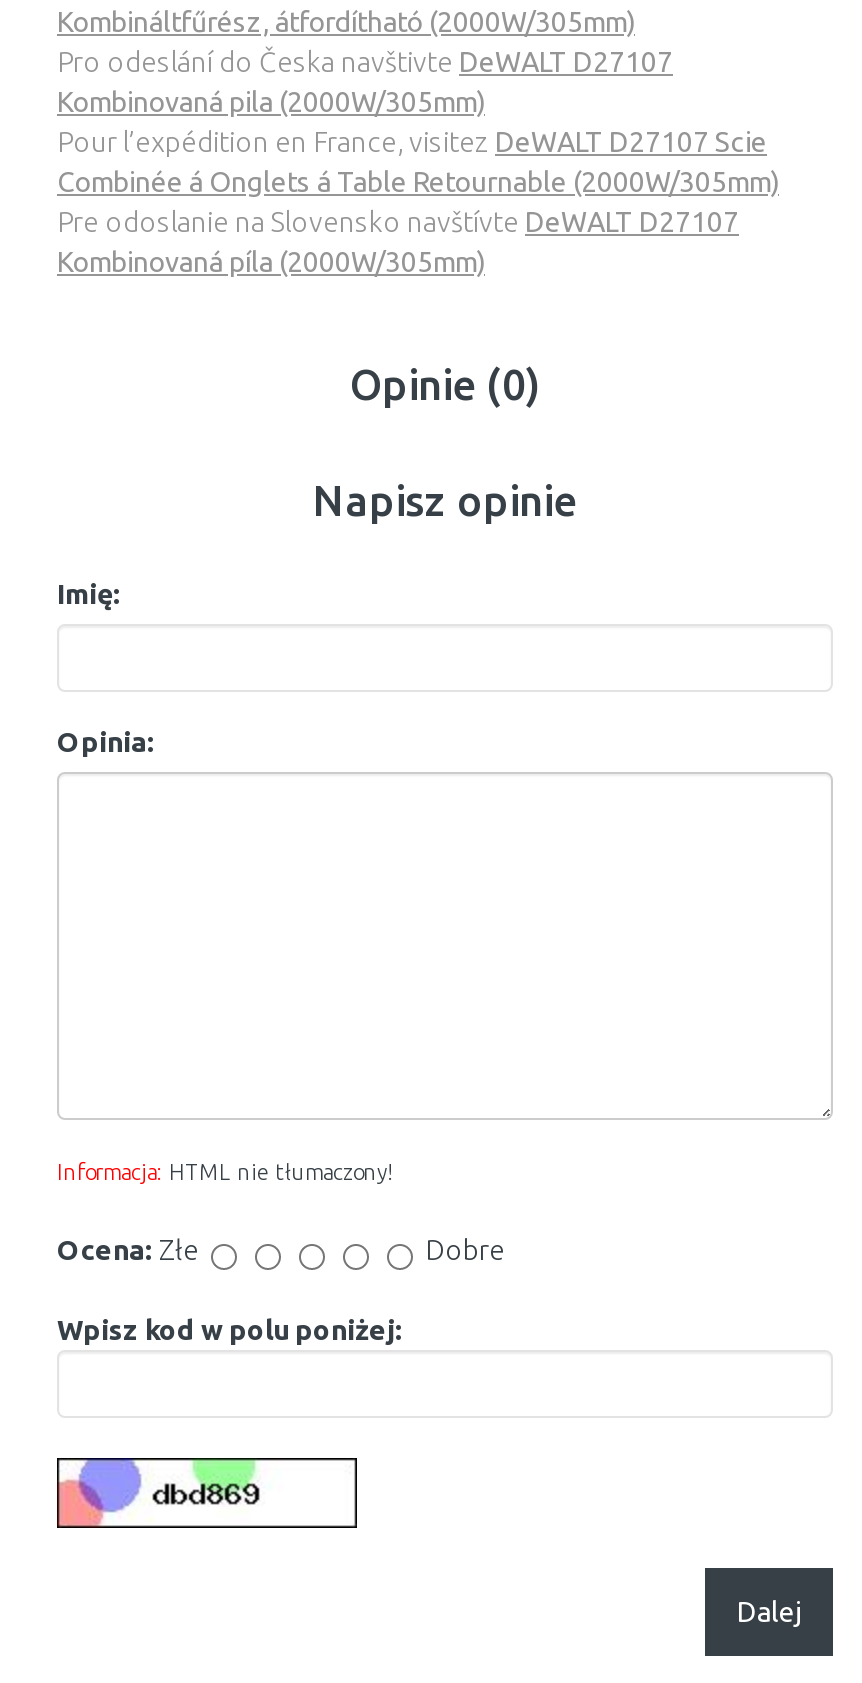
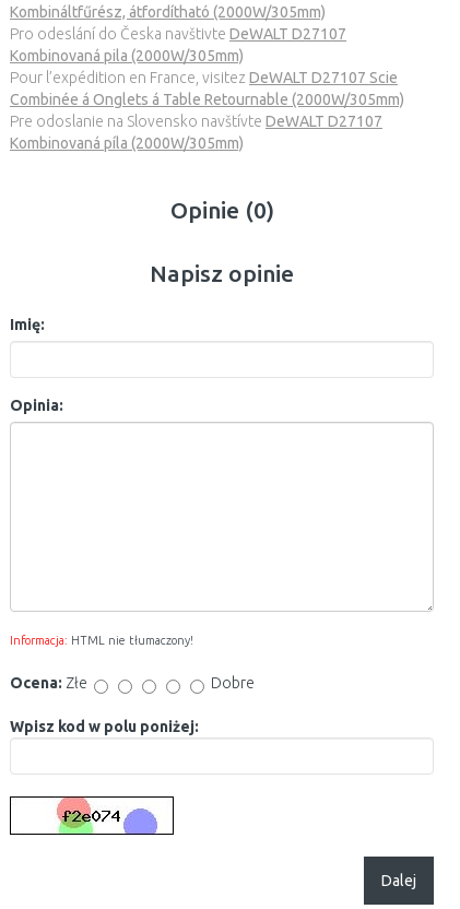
[57,1458,327,1528] [image] -> [10,796,158,835] [image]

